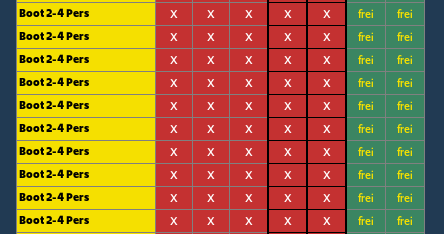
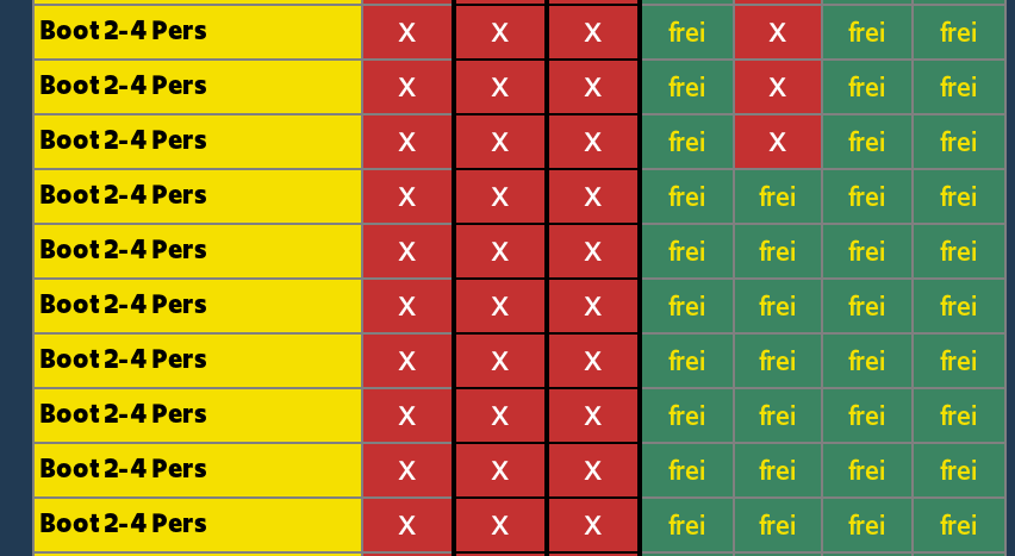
[283,6,291,22] X -> [668,13,706,51] frei
[283,29,291,45] X -> [668,68,706,106] frei
[283,52,291,68] X -> [668,123,706,161] frei
[283,75,330,91] X | X -> [668,177,797,215] frei | frei
[283,98,330,114] X | X -> [668,232,797,270] frei | frei
[283,121,330,137] X | X -> [668,287,797,325] frei | frei
[283,144,330,160] X | X -> [668,342,797,380] frei | frei
[283,167,330,183] X | X -> [668,396,797,435] frei | frei
[283,190,330,206] X | X -> [668,451,797,489] frei | frei
[283,213,330,229] X | X -> [668,506,797,544] frei | frei

